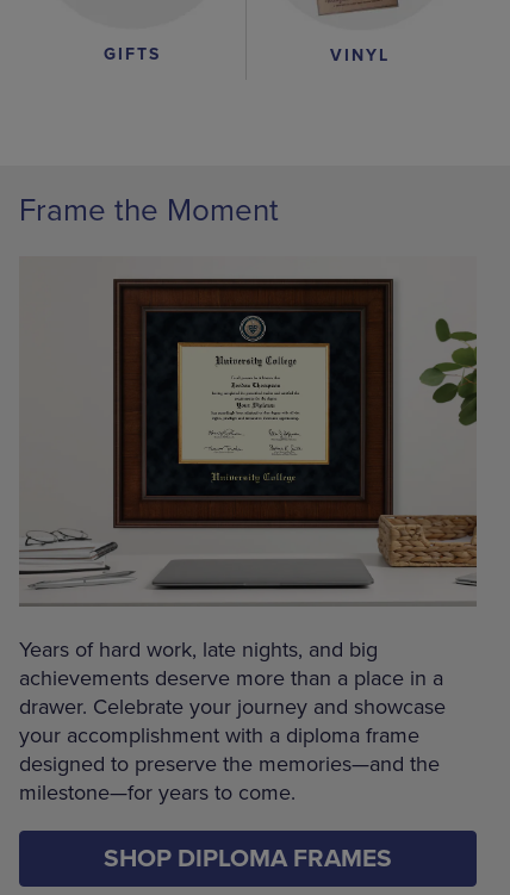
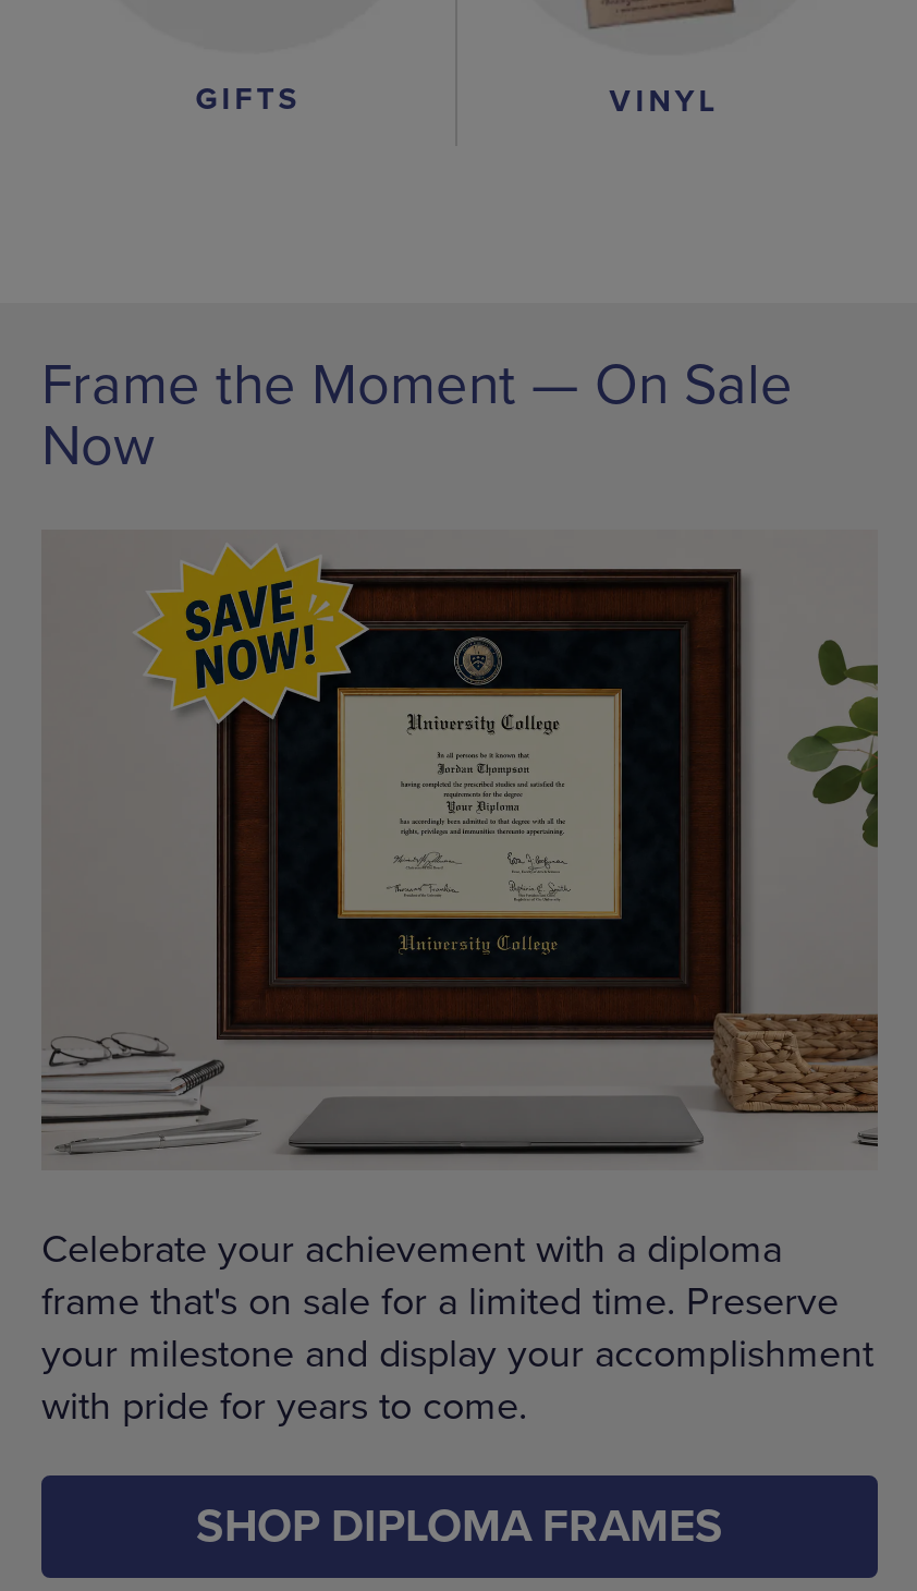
[19,192,279,229] Frame the Moment -> [41,350,793,479] Frame the Moment — On Sale | Now
[19,276,478,806] [image] | Years of hard work, late nights, and big | achievements deserve more than a place in a | drawer. Celebrate your journey and showcase | your accomplishment with a diploma frame | designed to preserve the memories—and the | milestone—for years to come. -> [41,508,880,1429] [image] | Celebrate your achievement with a diploma | frame that's on sale for a limited time. Preserve | your milestone and display your accomplishment | with pride for years to come.

